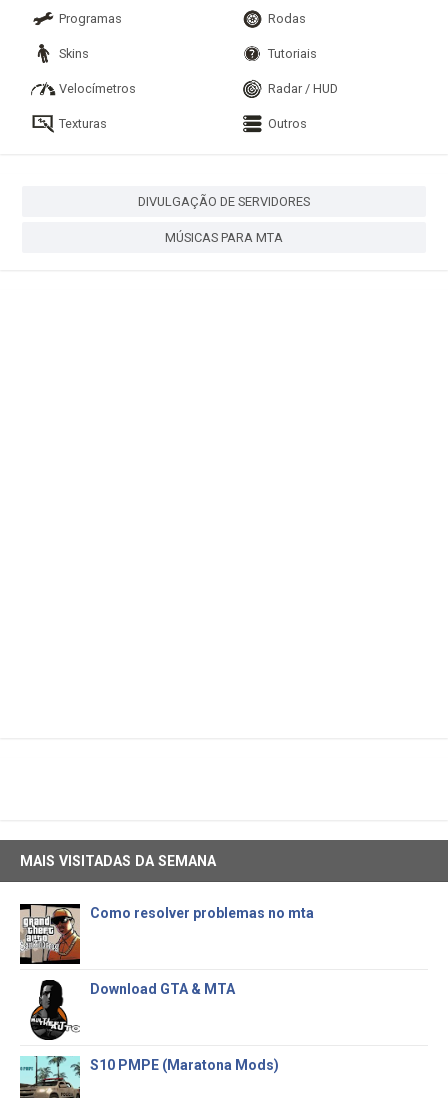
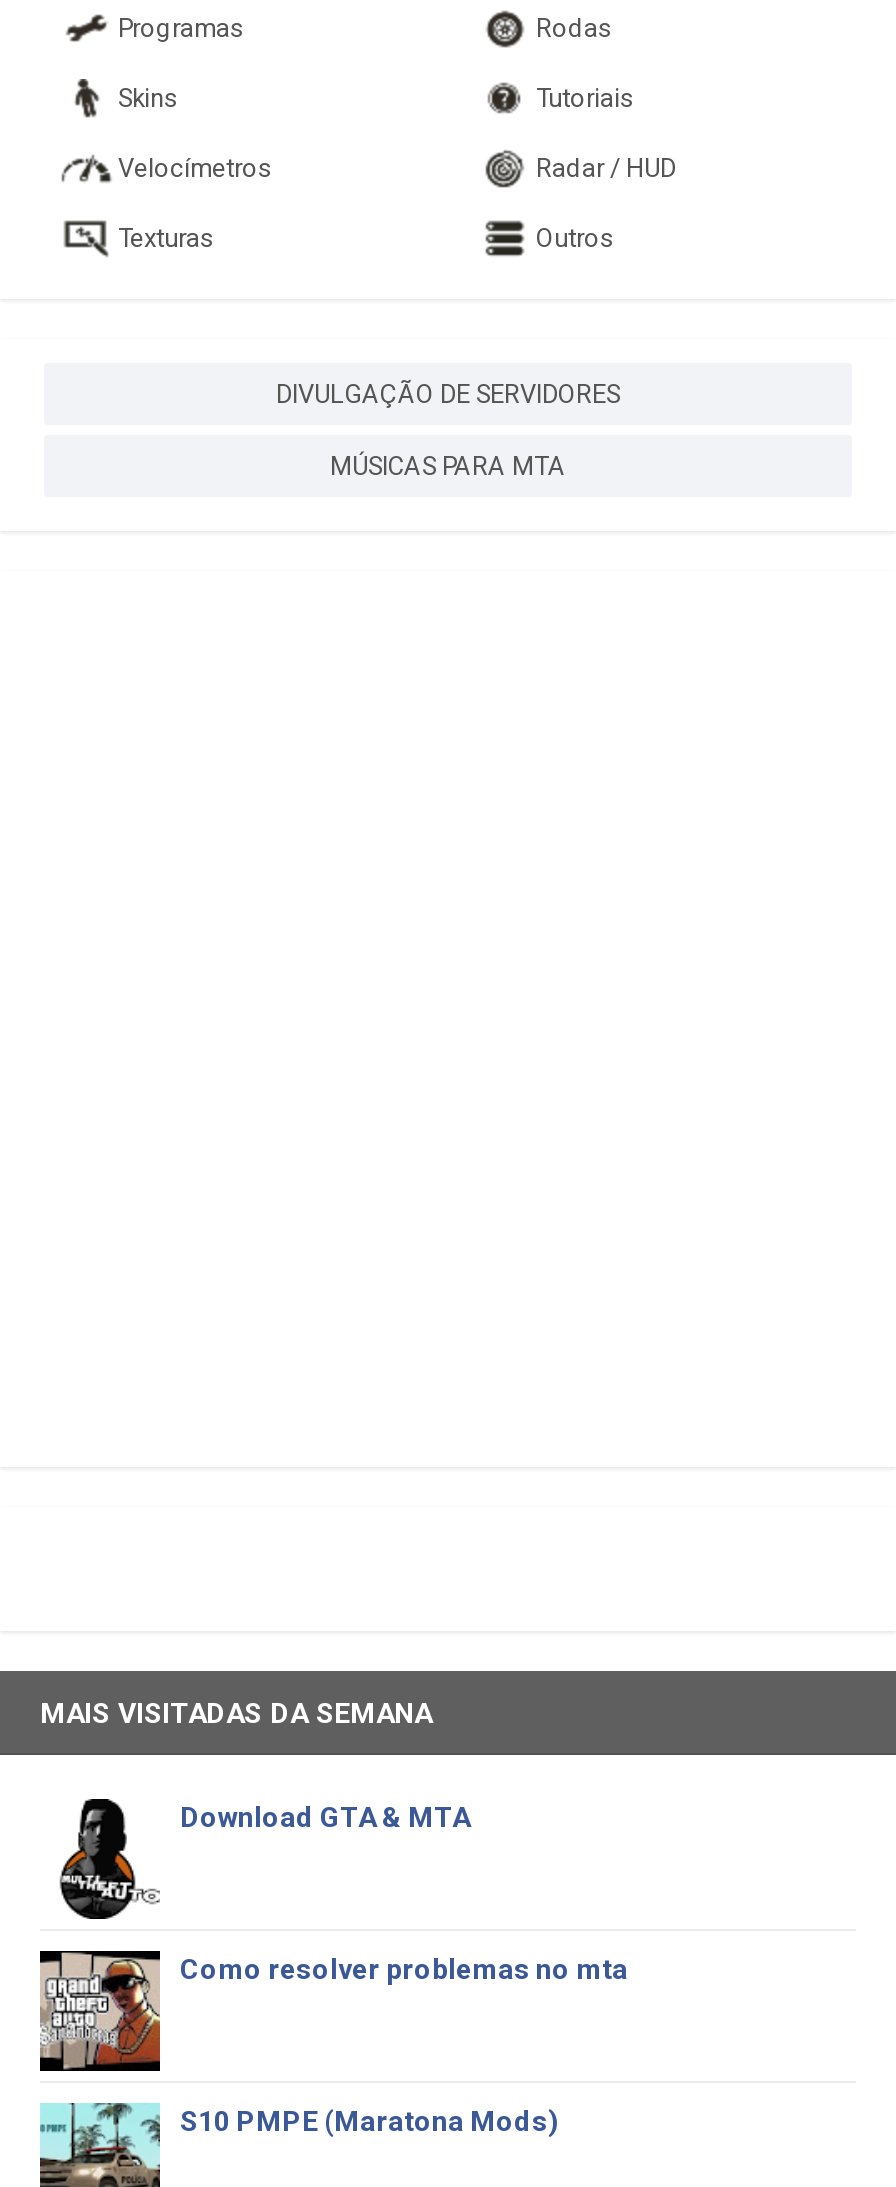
moved [19,904,314,964] -> [38,1951,628,2071]: [image] | Como resolver problemas no mta
moved [20,979,235,1041] -> [40,1797,470,1921]: [image] | Download GTA & MTA

